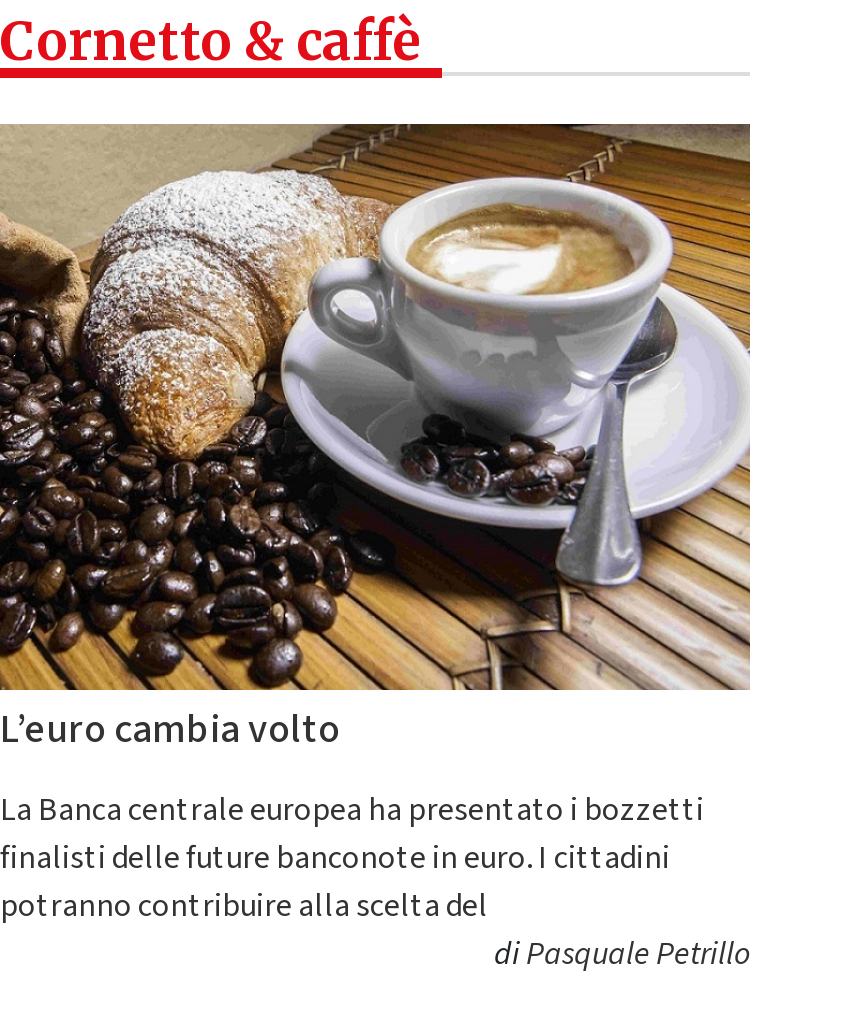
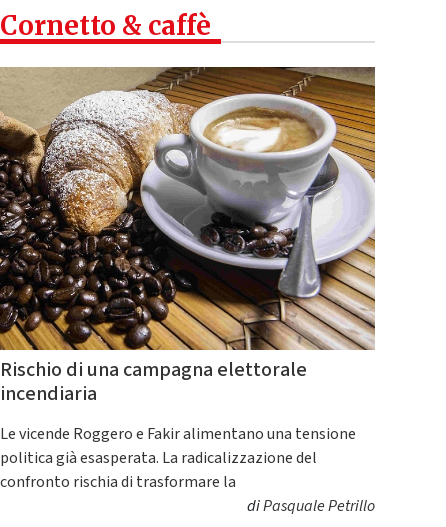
[0,701,340,757] L’euro cambia volto -> [0,356,307,408] Rischio di una campagna elettorale | incendiaria
[0,787,704,927] La Banca centrale europea ha presentato i bozzetti | finalisti delle future banconote in euro. I cittadini | potranno contribuire alla scelta del -> [0,423,356,493] Le vicende Roggero e Fakir alimentano una tensione | politica già esasperata. La radicalizzazione del | confronto rischia di trasformare la

